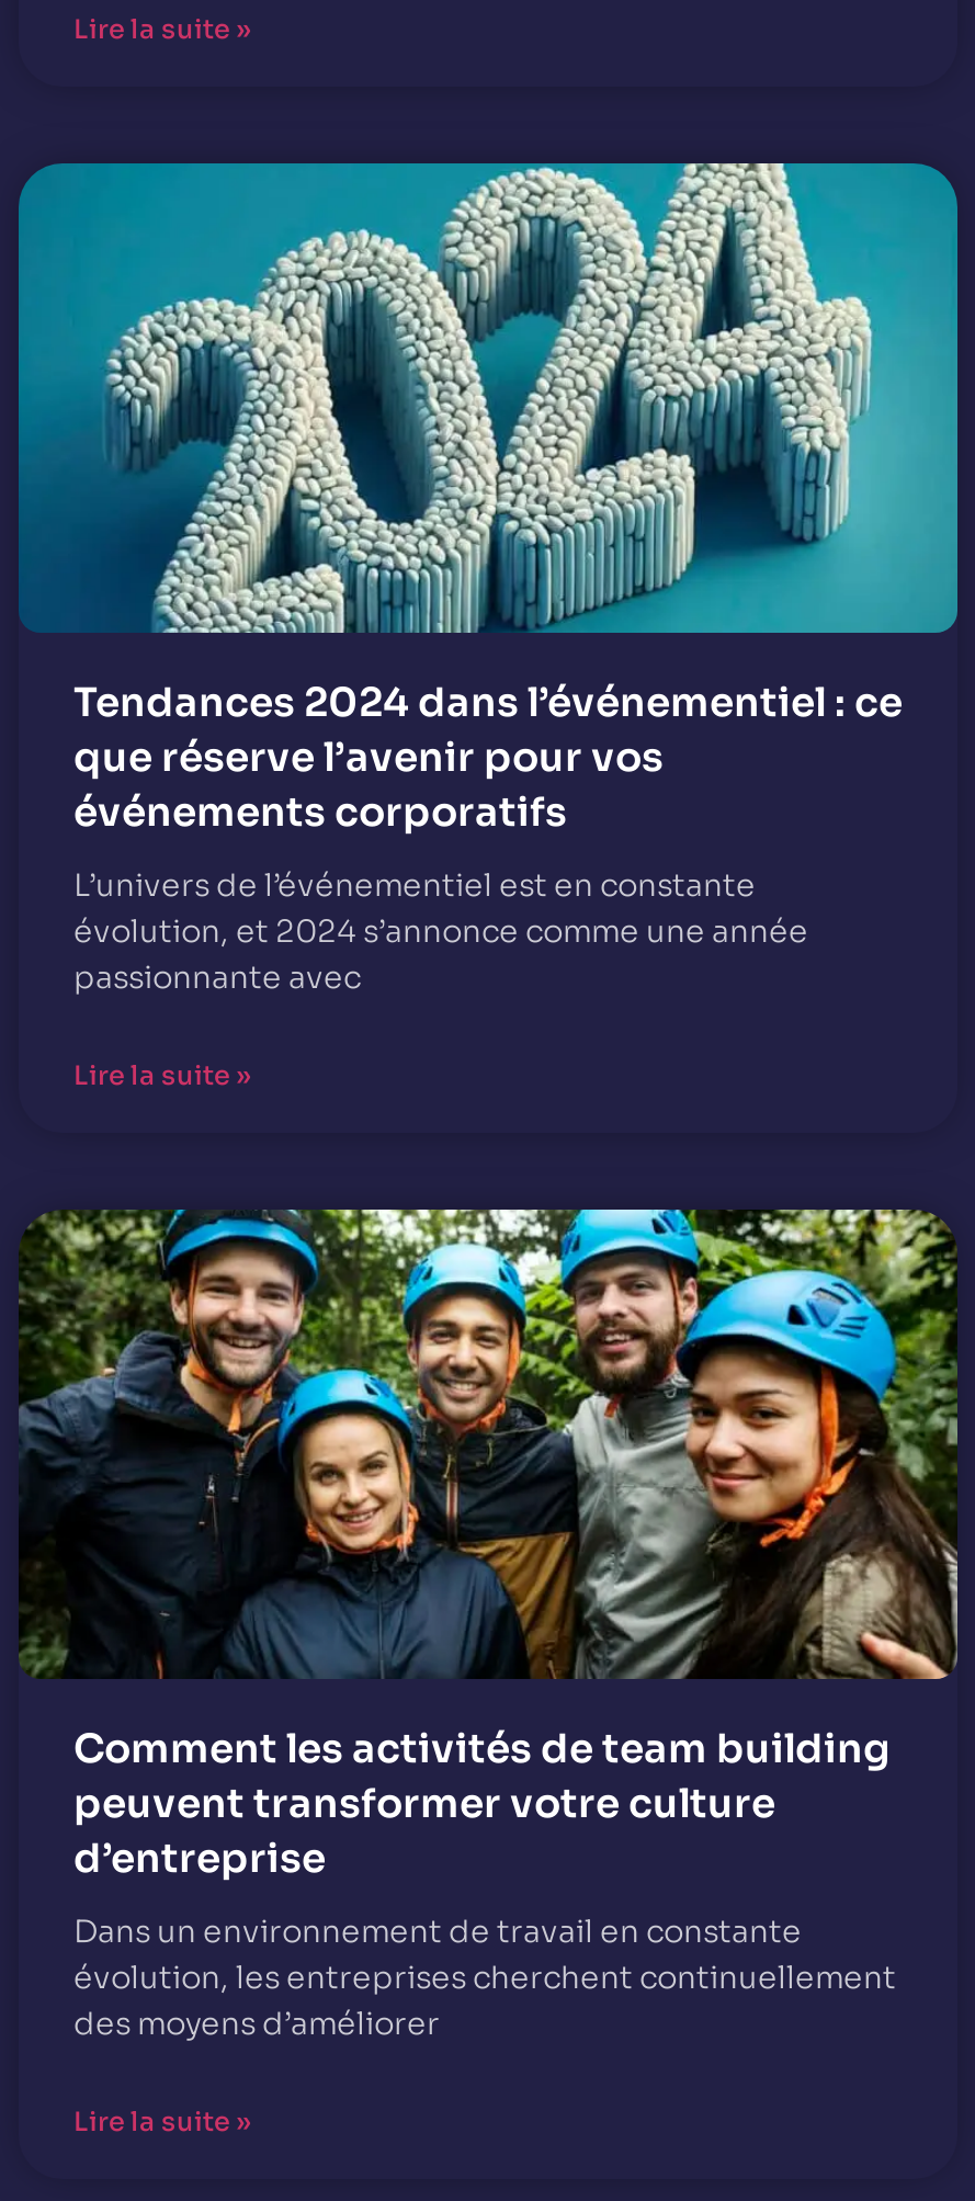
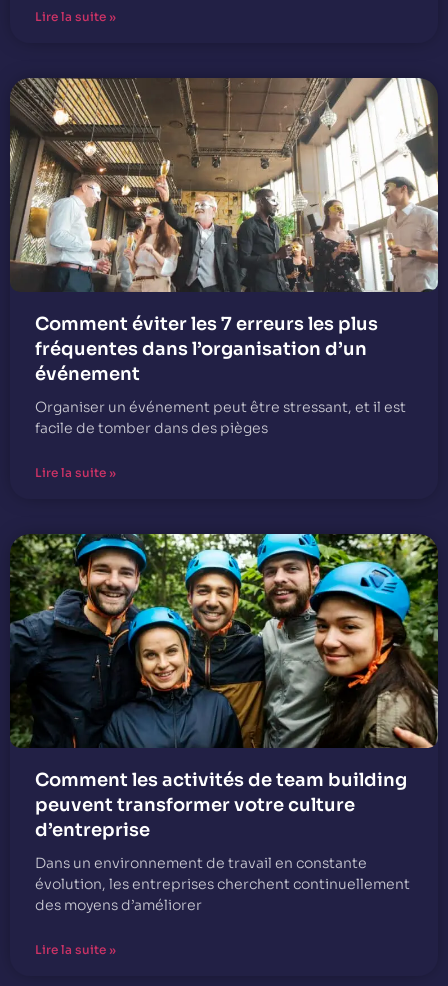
[16,161,960,837] [image] | Tendances 2024 dans l’événementiel : ce | que réserve l’avenir pour vos | événements corporatifs -> [9,77,439,385] [image] | Comment éviter les 7 erreurs les plus | fréquentes dans l’organisation d’un | événement
[73,865,808,997] L’univers de l’événementiel est en constante | évolution, et 2024 s’annonce comme une année | passionnante avec -> [35,398,406,437] Organiser un événement peut être stressant, et il est | facile de tomber dans des pièges

